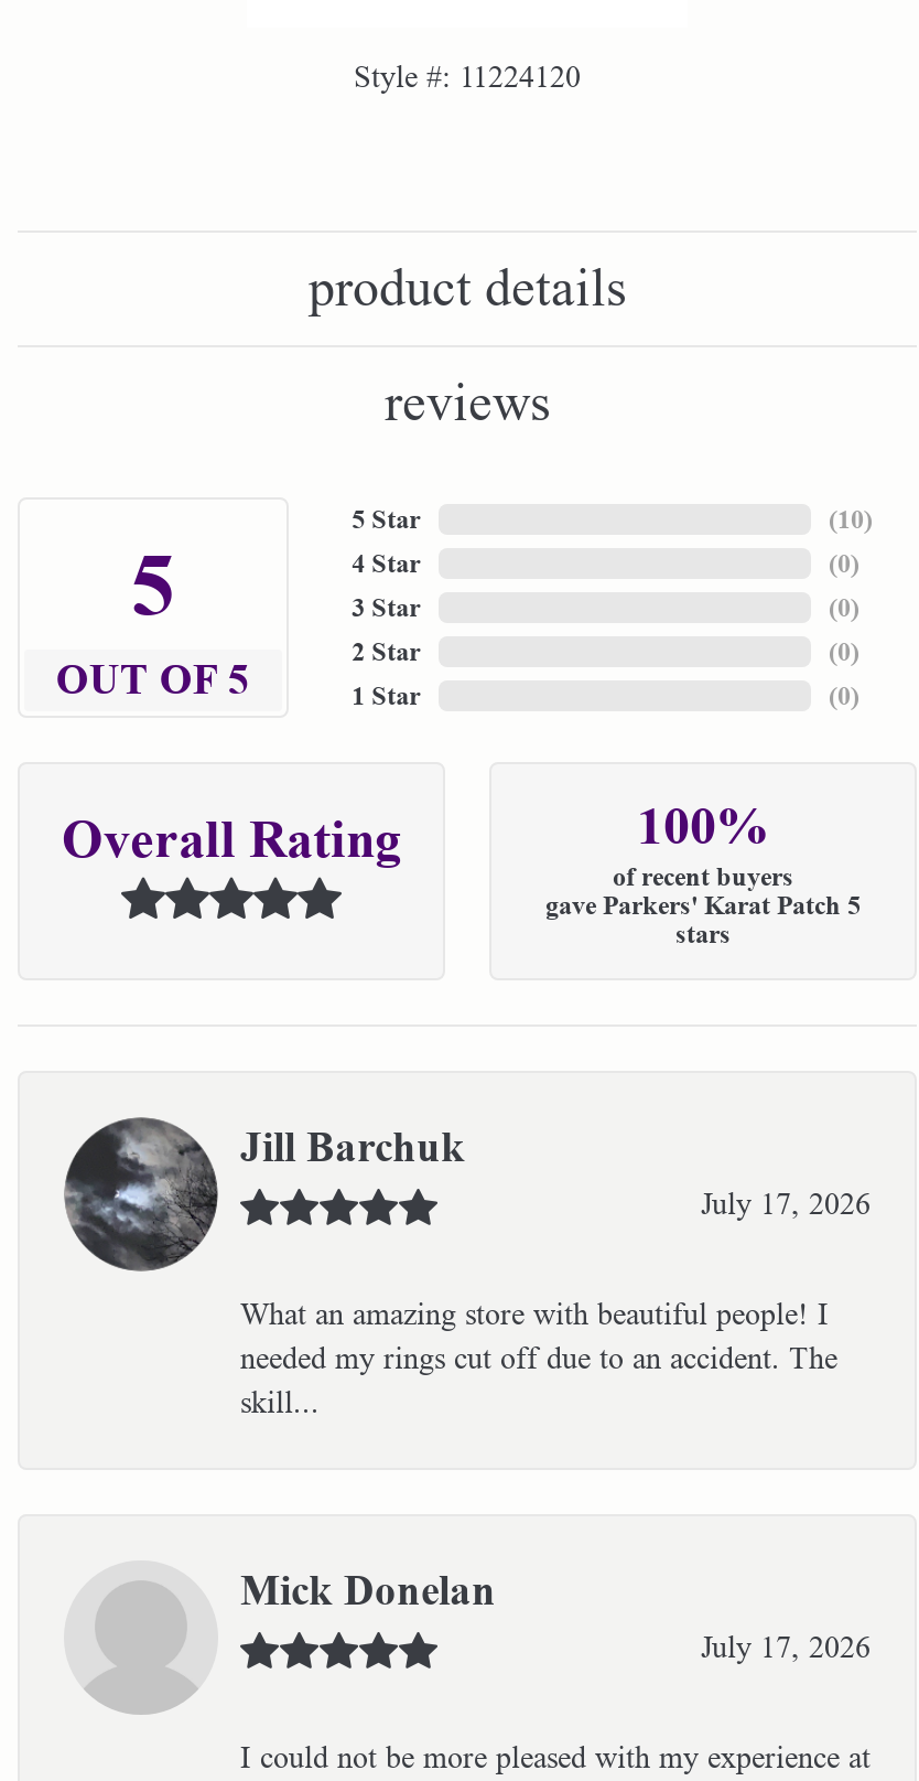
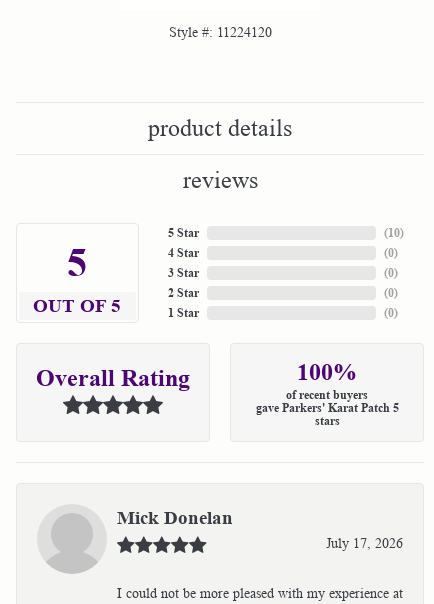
[64,1117,871,1419] [image] | Jill Barchuk | July 17, 2026 | What an amazing store with beautiful people! I | needed my rings cut off due to an accident. The | skill... -> none

